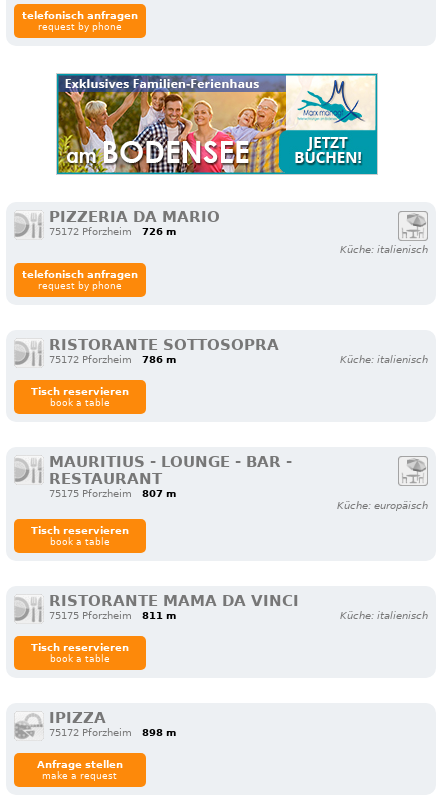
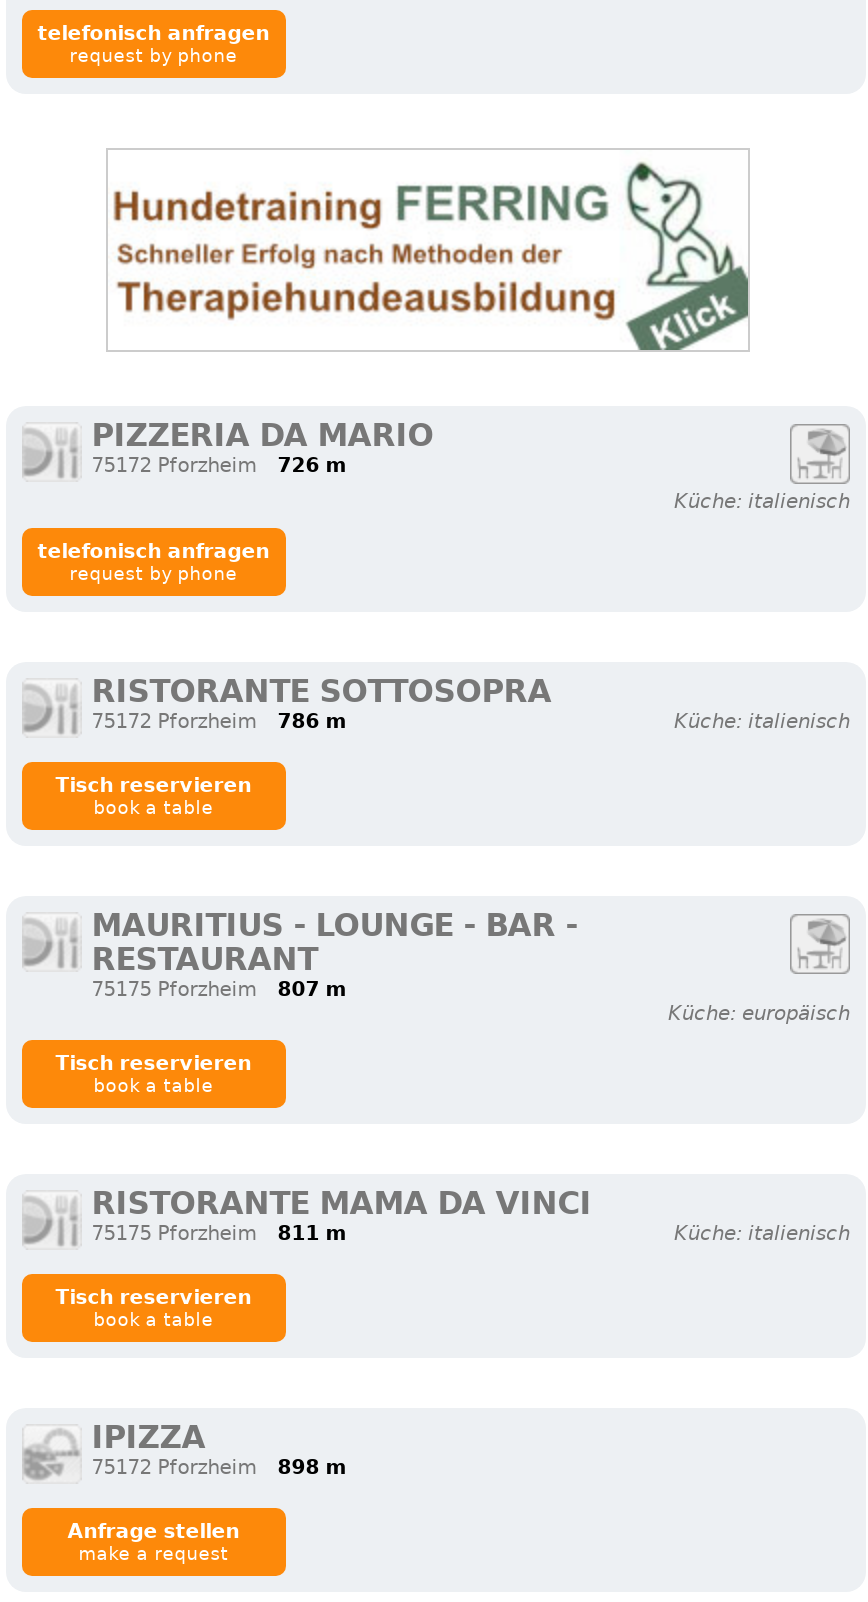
[56,73,378,175] [image] -> [108,150,750,352] [image]

